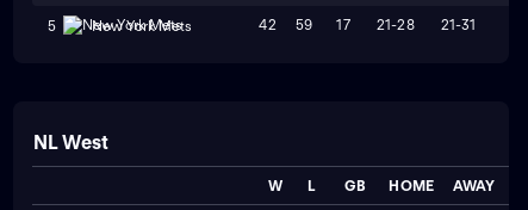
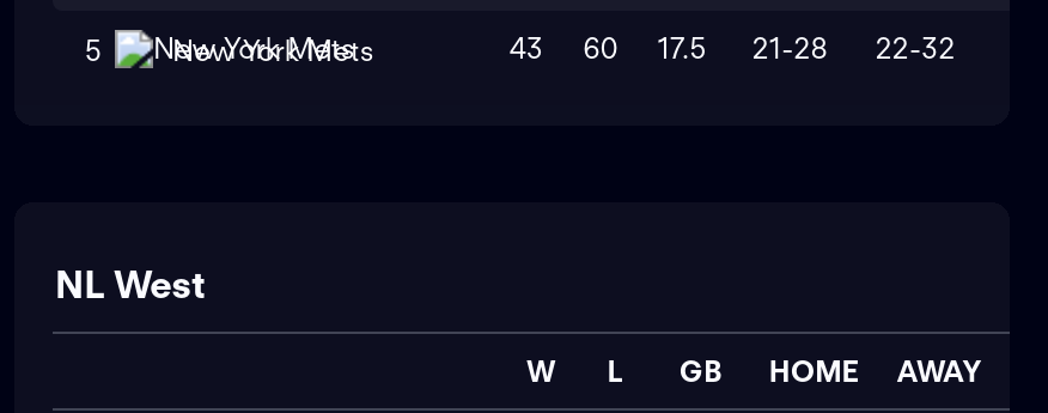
[259,16,276,34] 42 -> [509,30,544,66] 43
[296,16,313,34] 59 -> [583,30,619,66] 60
[337,16,350,34] 17 -> [658,30,707,66] 17.5
[441,16,476,34] 21-31 -> [875,30,956,66] 22-32

